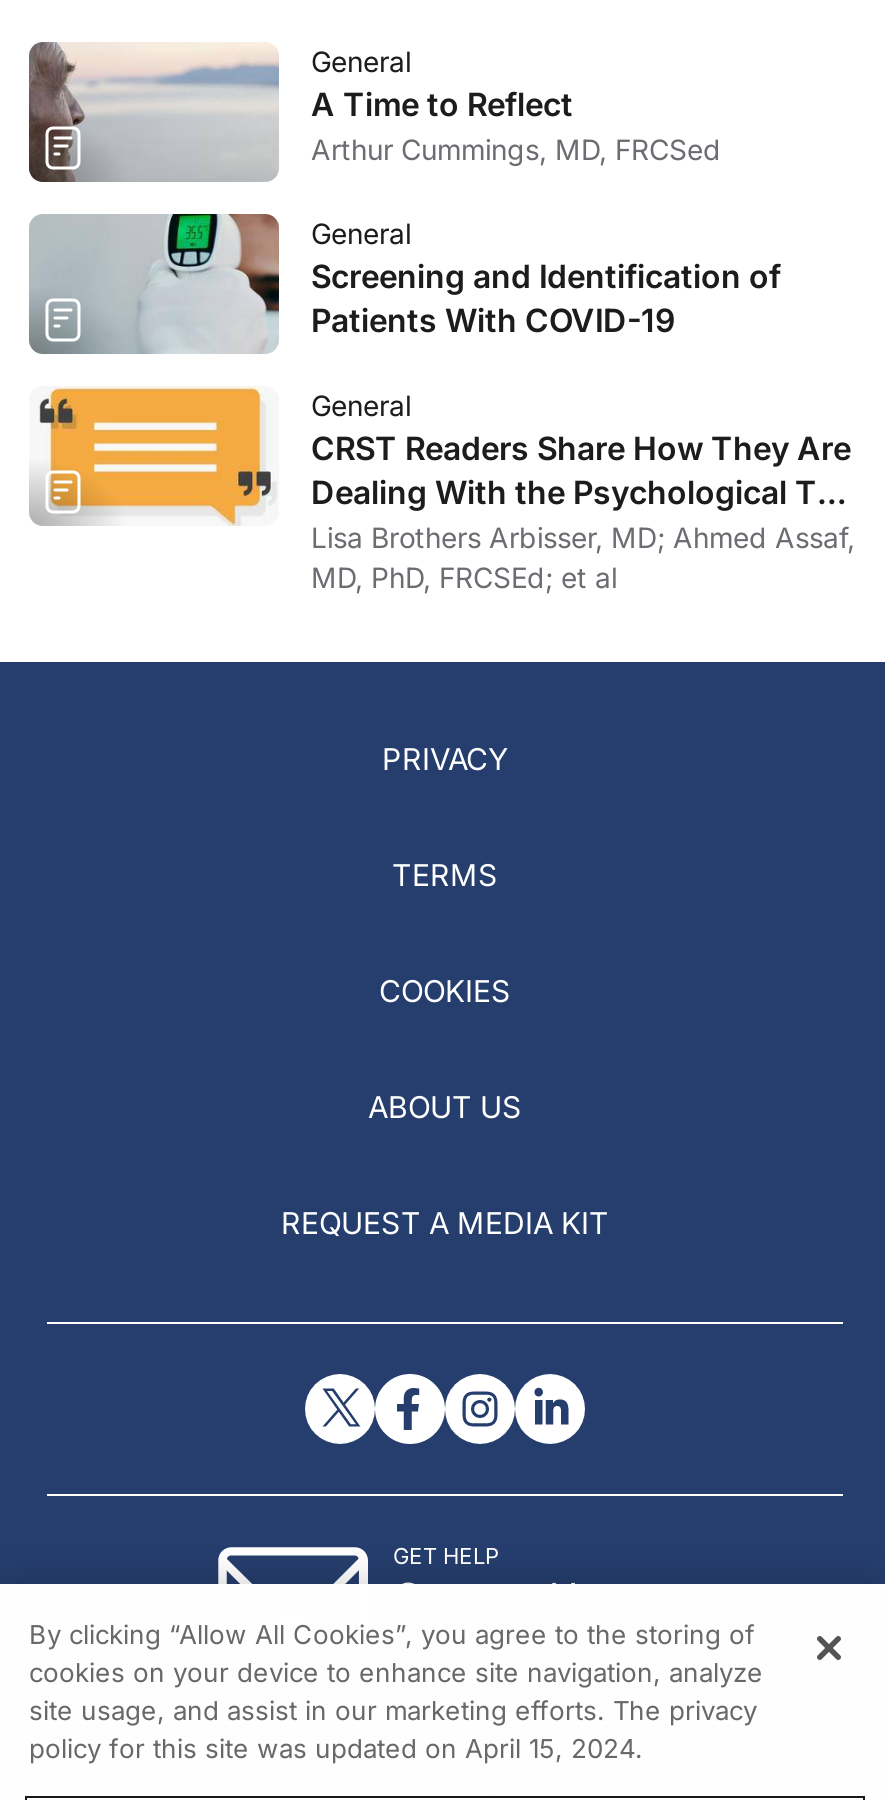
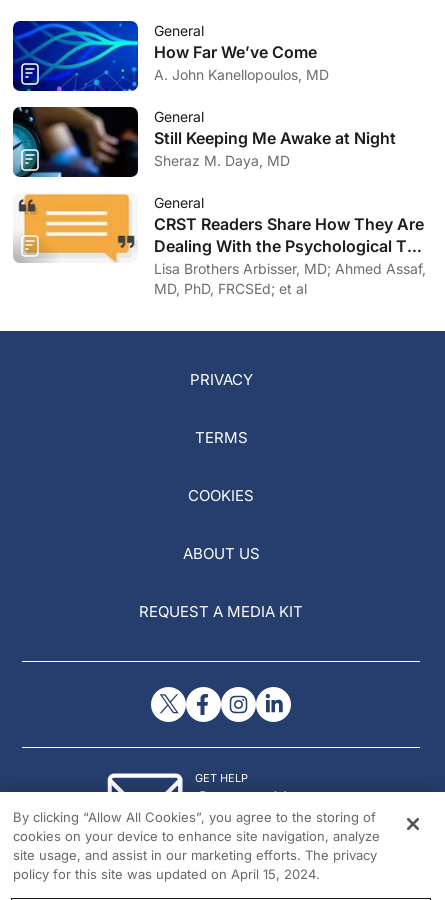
[27,40,721,184] [image] | A Time to Reflect | Arthur Cummings, MD, FRCSed -> [12,20,329,92] [image] | How Far We’ve Come | A. John Kanellopoulos, MD
[29,212,781,354] [image] | Screening and Identification of | Patients With COVID-19 -> [12,106,396,178] [image] | Still Keeping Me Awake at Night | Sheraz M. Daya, MD

